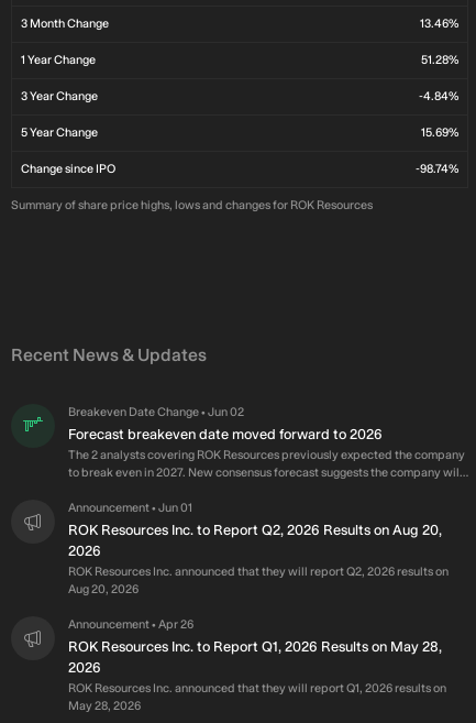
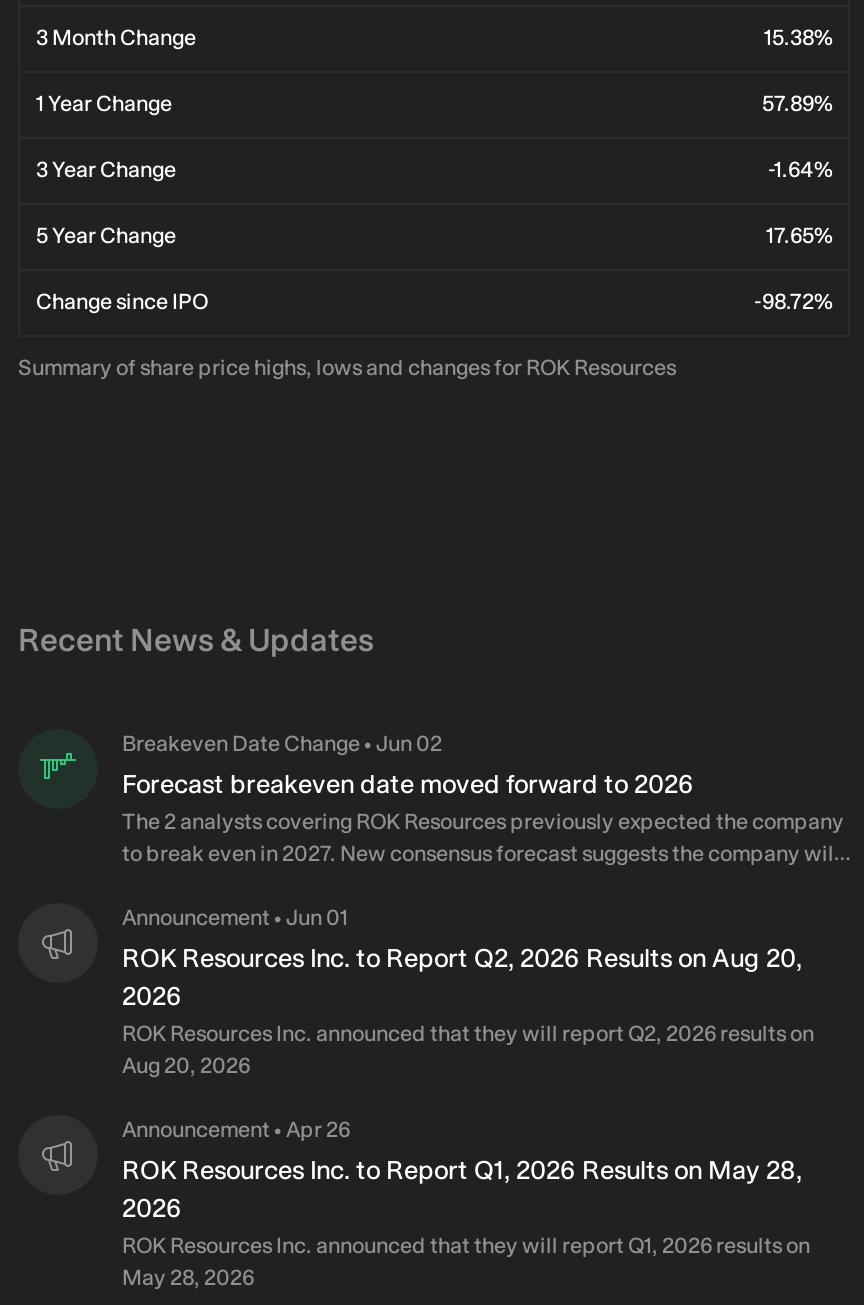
[420,16,458,30] 13.46% -> [764,24,832,50] 15.38%
[421,52,458,67] 51.28% -> [762,90,832,116] 57.89%
[419,89,458,103] -4.84% -> [768,156,832,182] -1.64%
[421,125,458,139] 15.69% -> [766,222,832,248] 17.65%
[416,161,458,176] -98.74% -> [754,288,832,314] -98.72%

